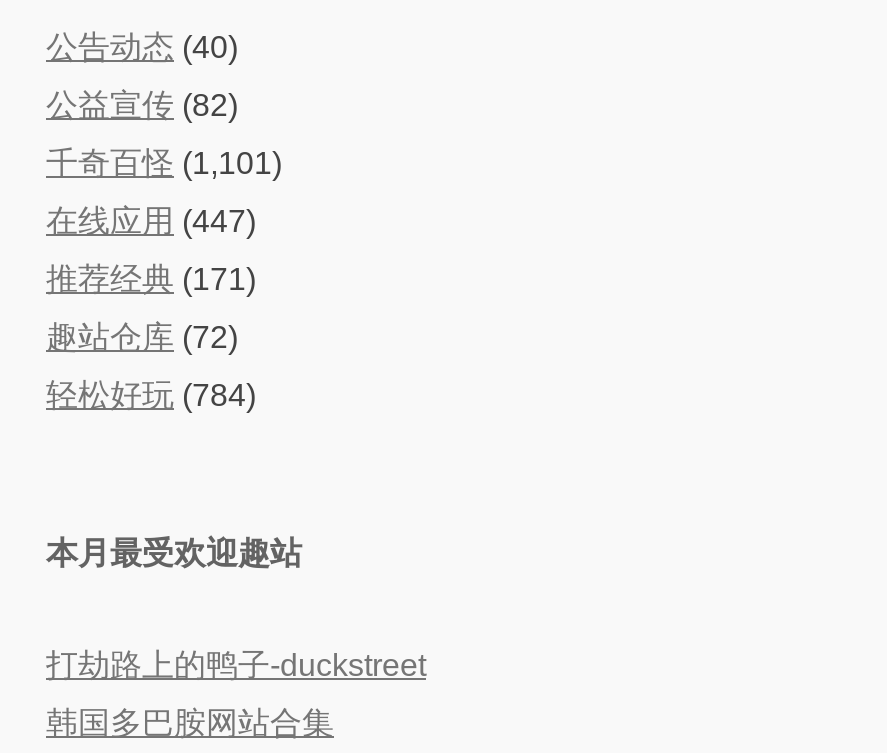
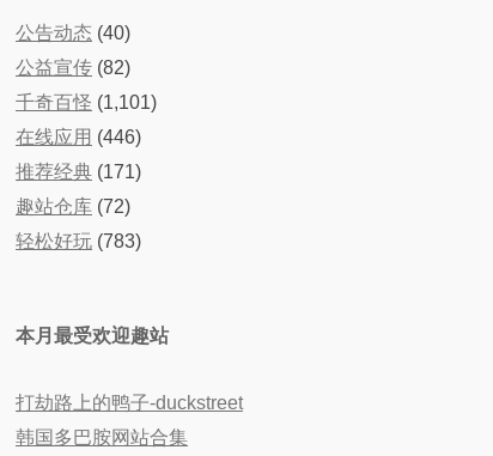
[46,204,256,238] 在线应用(447) -> [16,127,141,147] 在线应用(446)
[46,378,256,412] 轻松好玩(784) -> [16,231,141,251] 轻松好玩(783)

